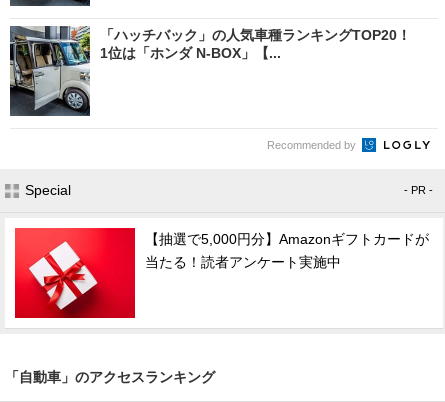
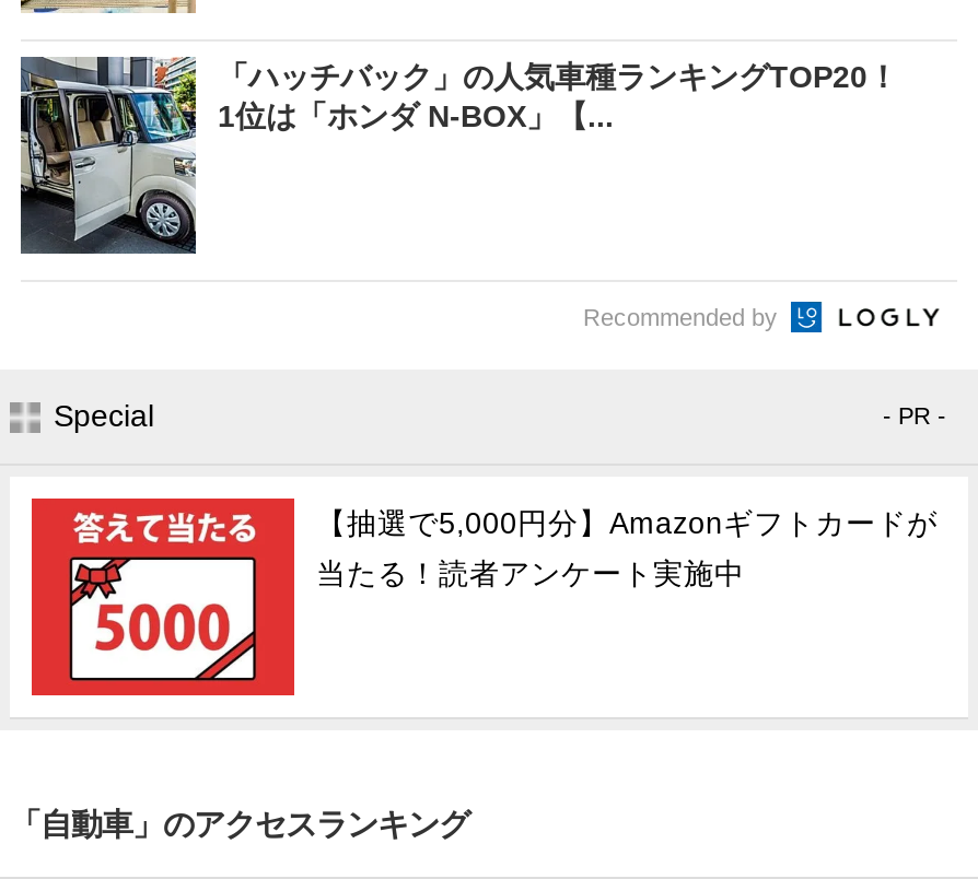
[15,228,135,318] [image] -> [32,499,294,698] [image]

